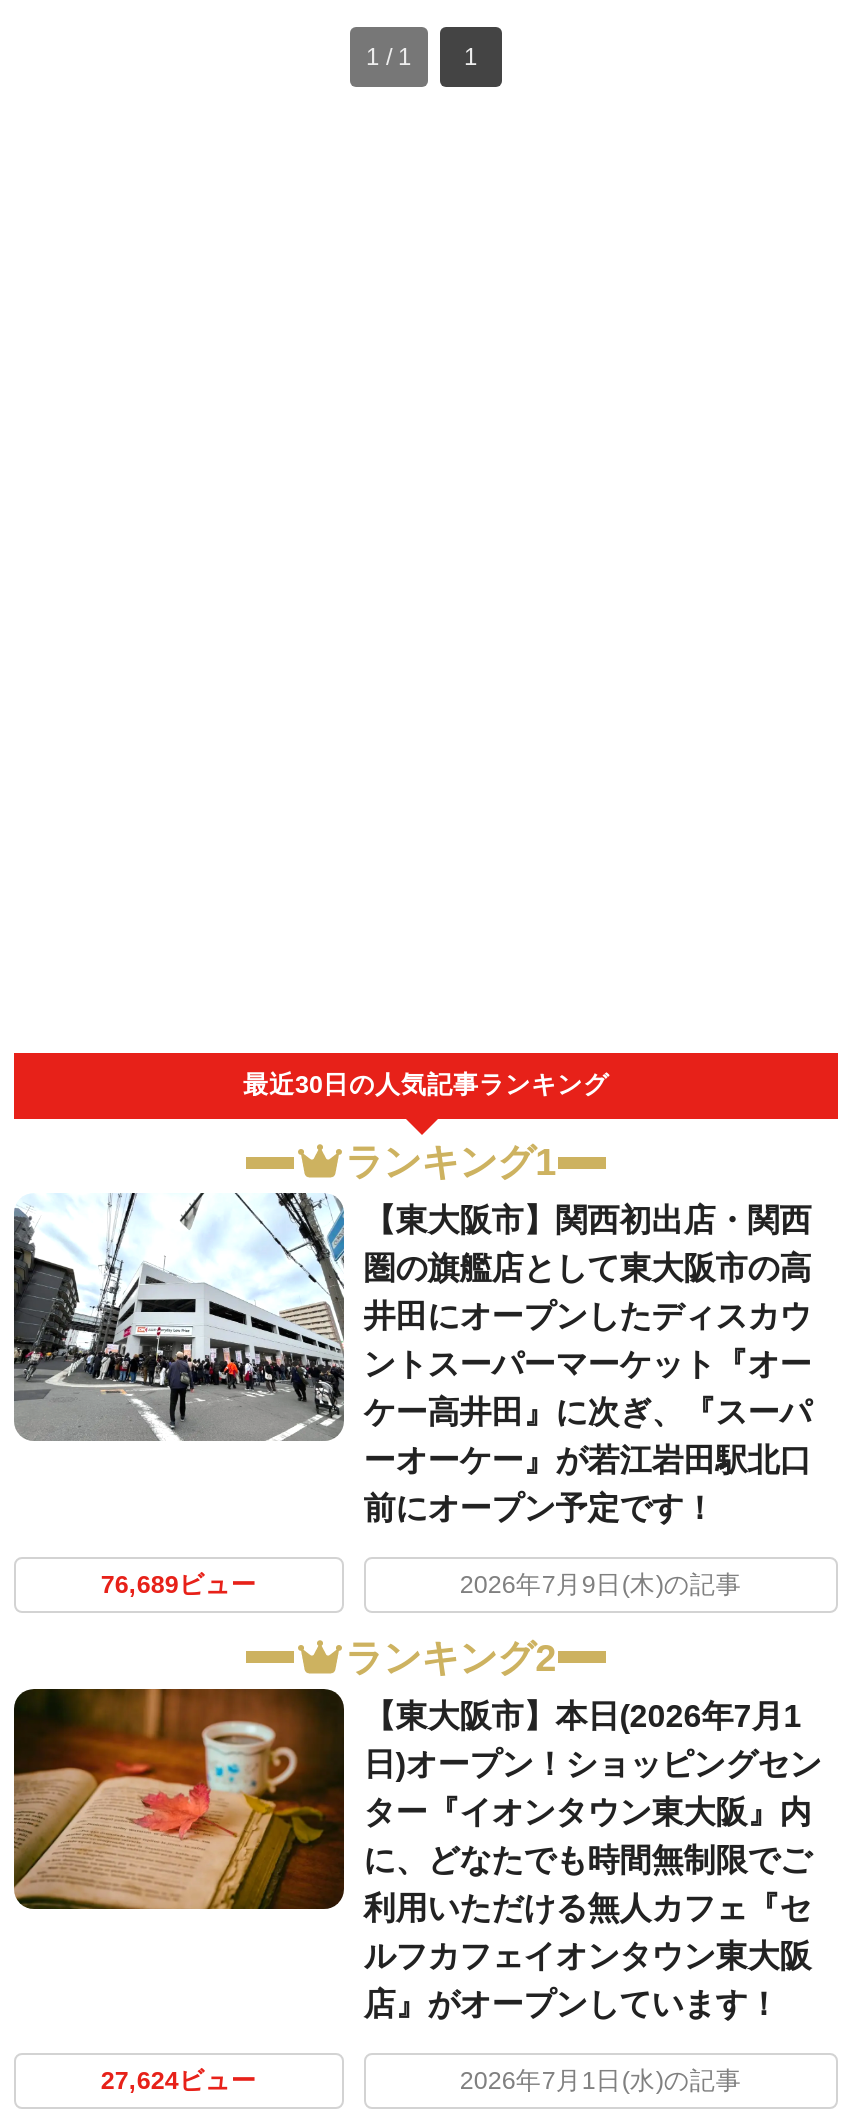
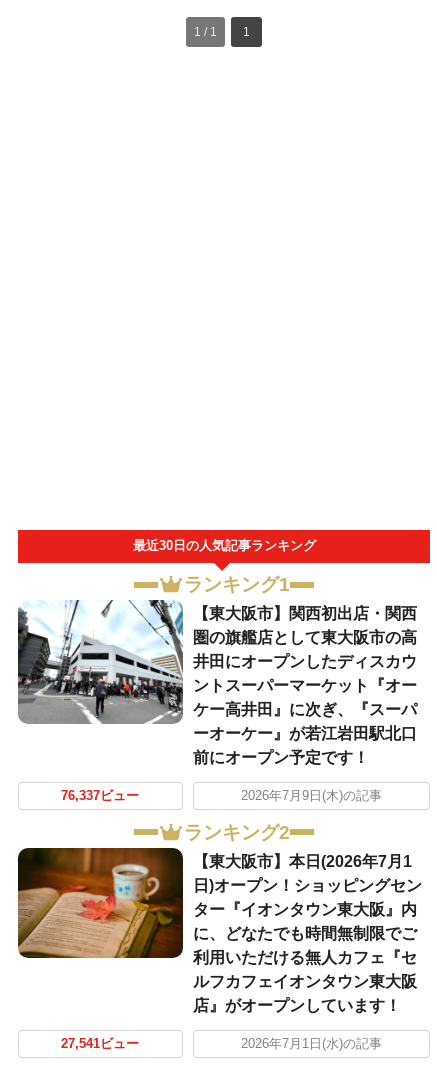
[101,1572,257,1600] 76,689ビュー -> [61,789,139,803] 76,337ビュー
[101,2067,257,2095] 27,624ビュー -> [61,1037,139,1051] 27,541ビュー

